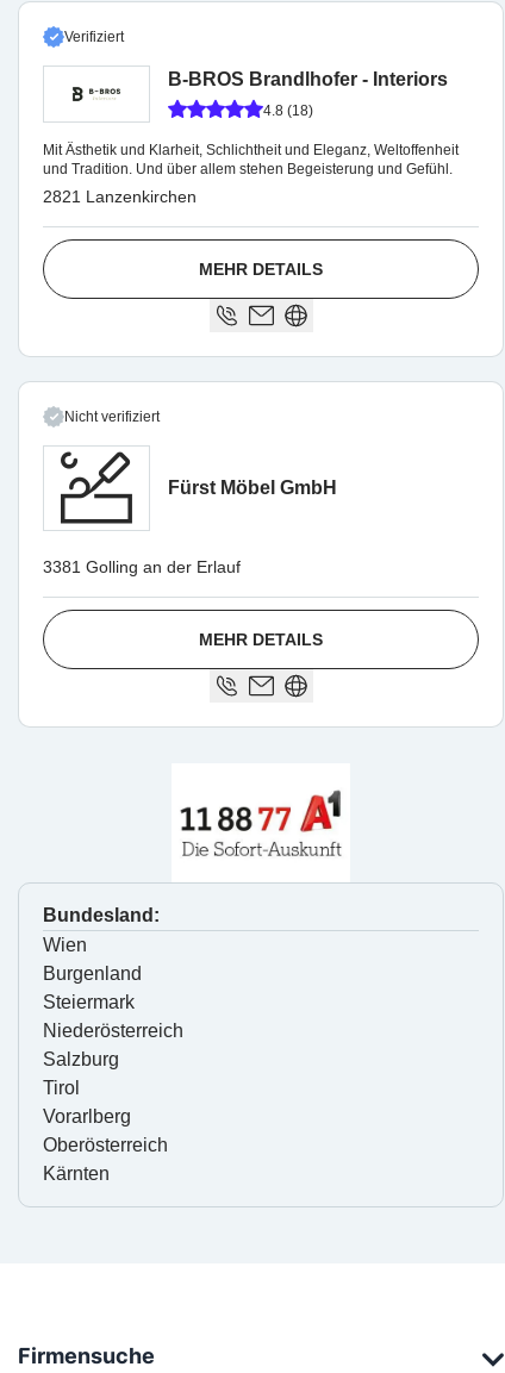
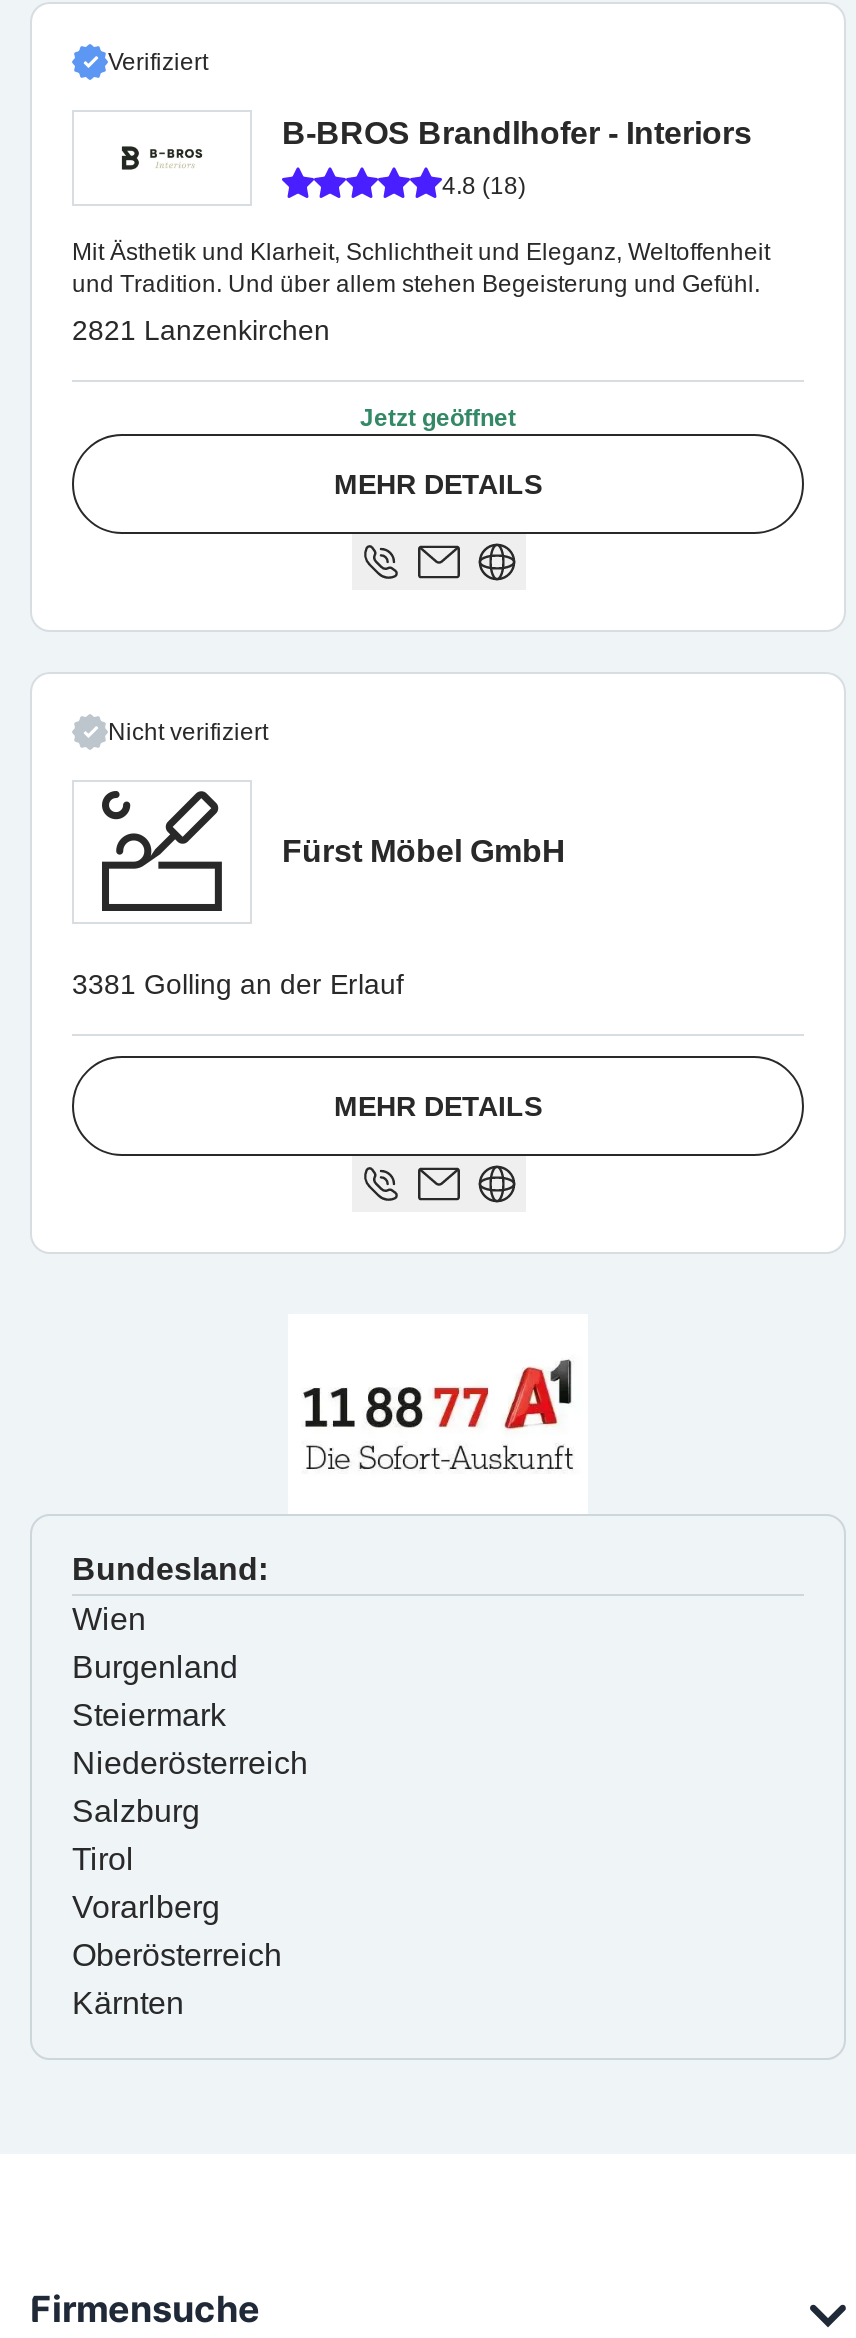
none -> [360,404,516,432] Jetzt geöffnet

